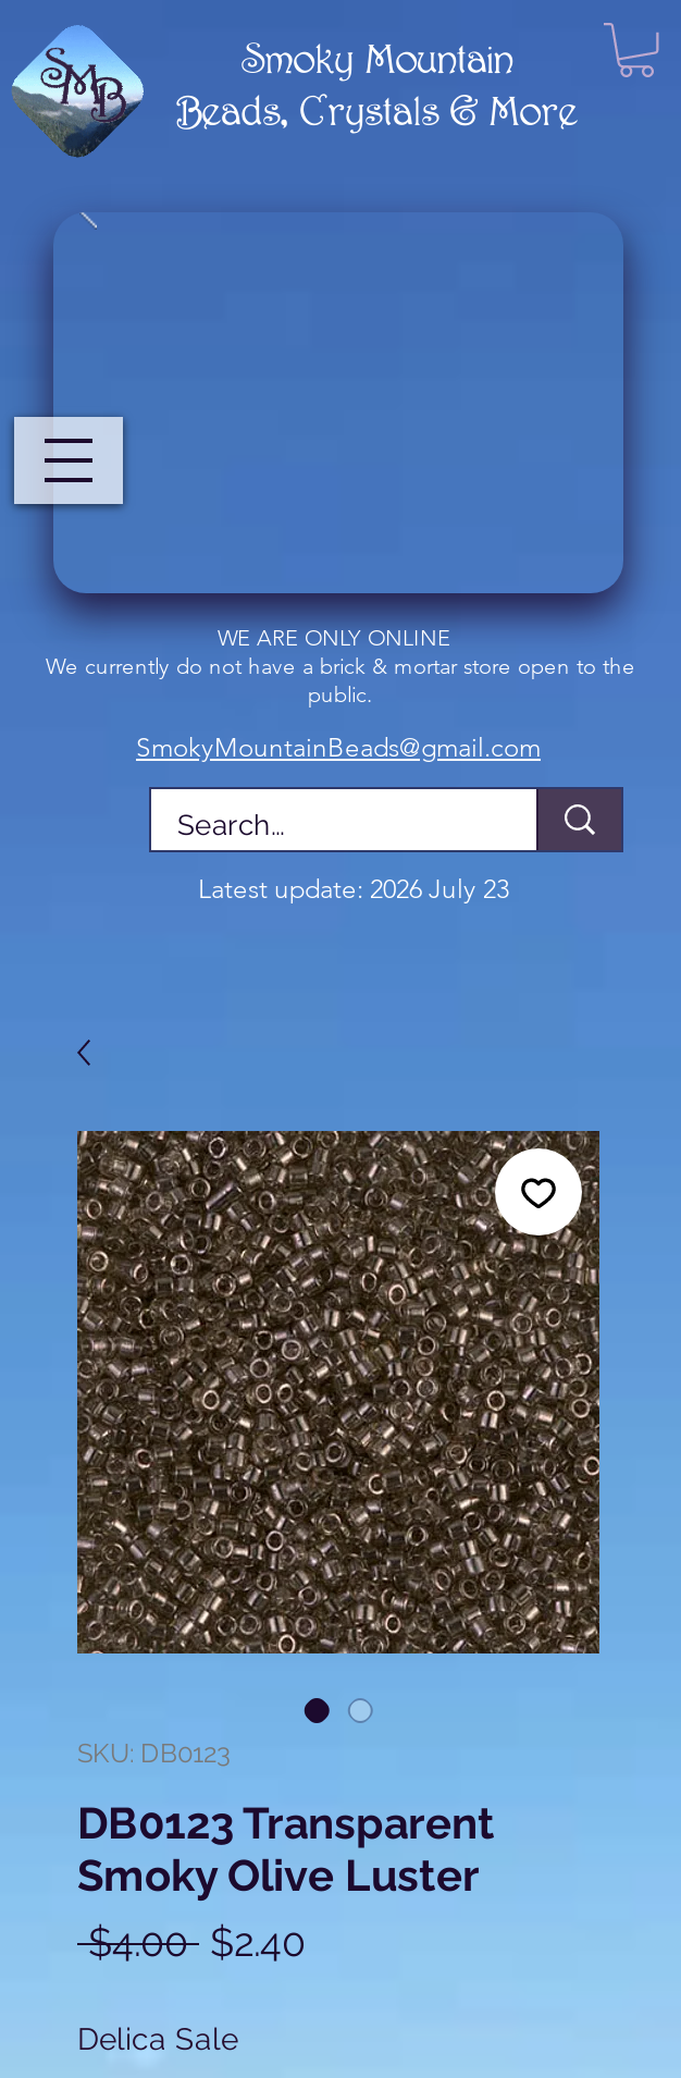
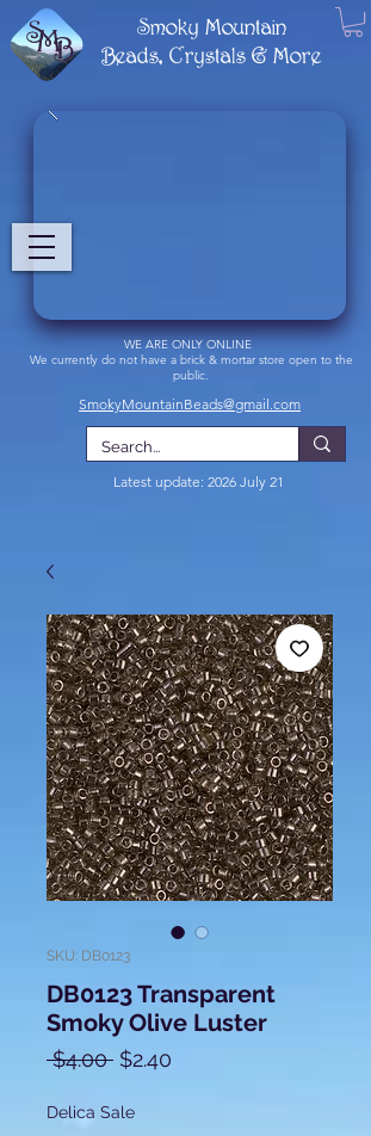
[198,872,509,905] Latest update: 2026 July 23 -> [113,473,283,490] Latest update: 2026 July 21

